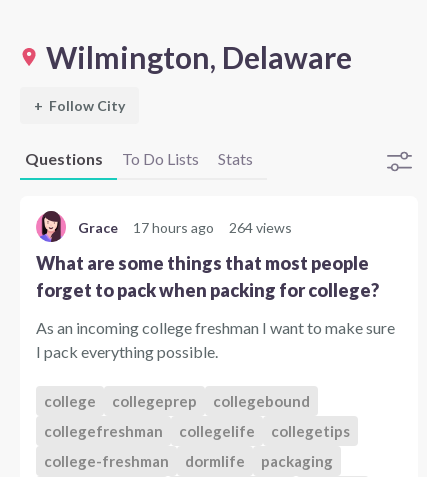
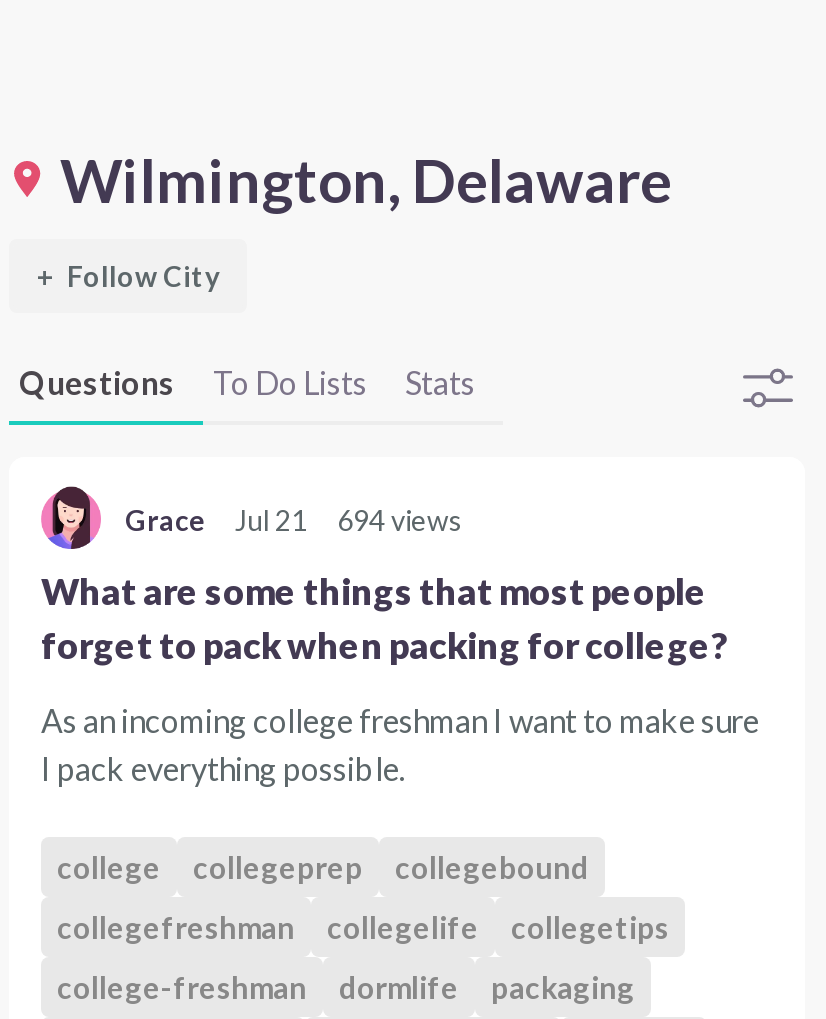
[133,218,292,235] 17 hours ago | 264 views -> [235,502,463,536] Jul 21 | 694 views

